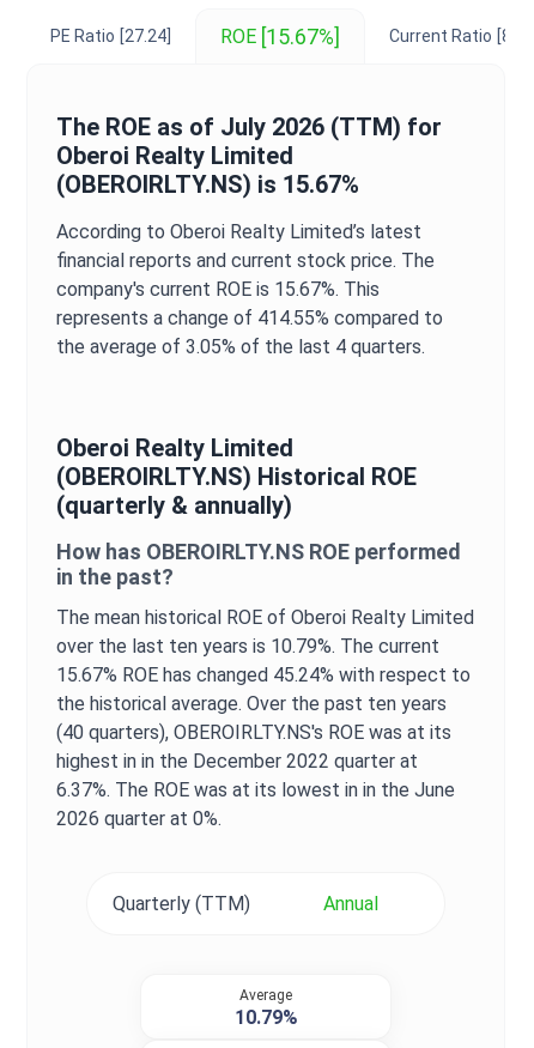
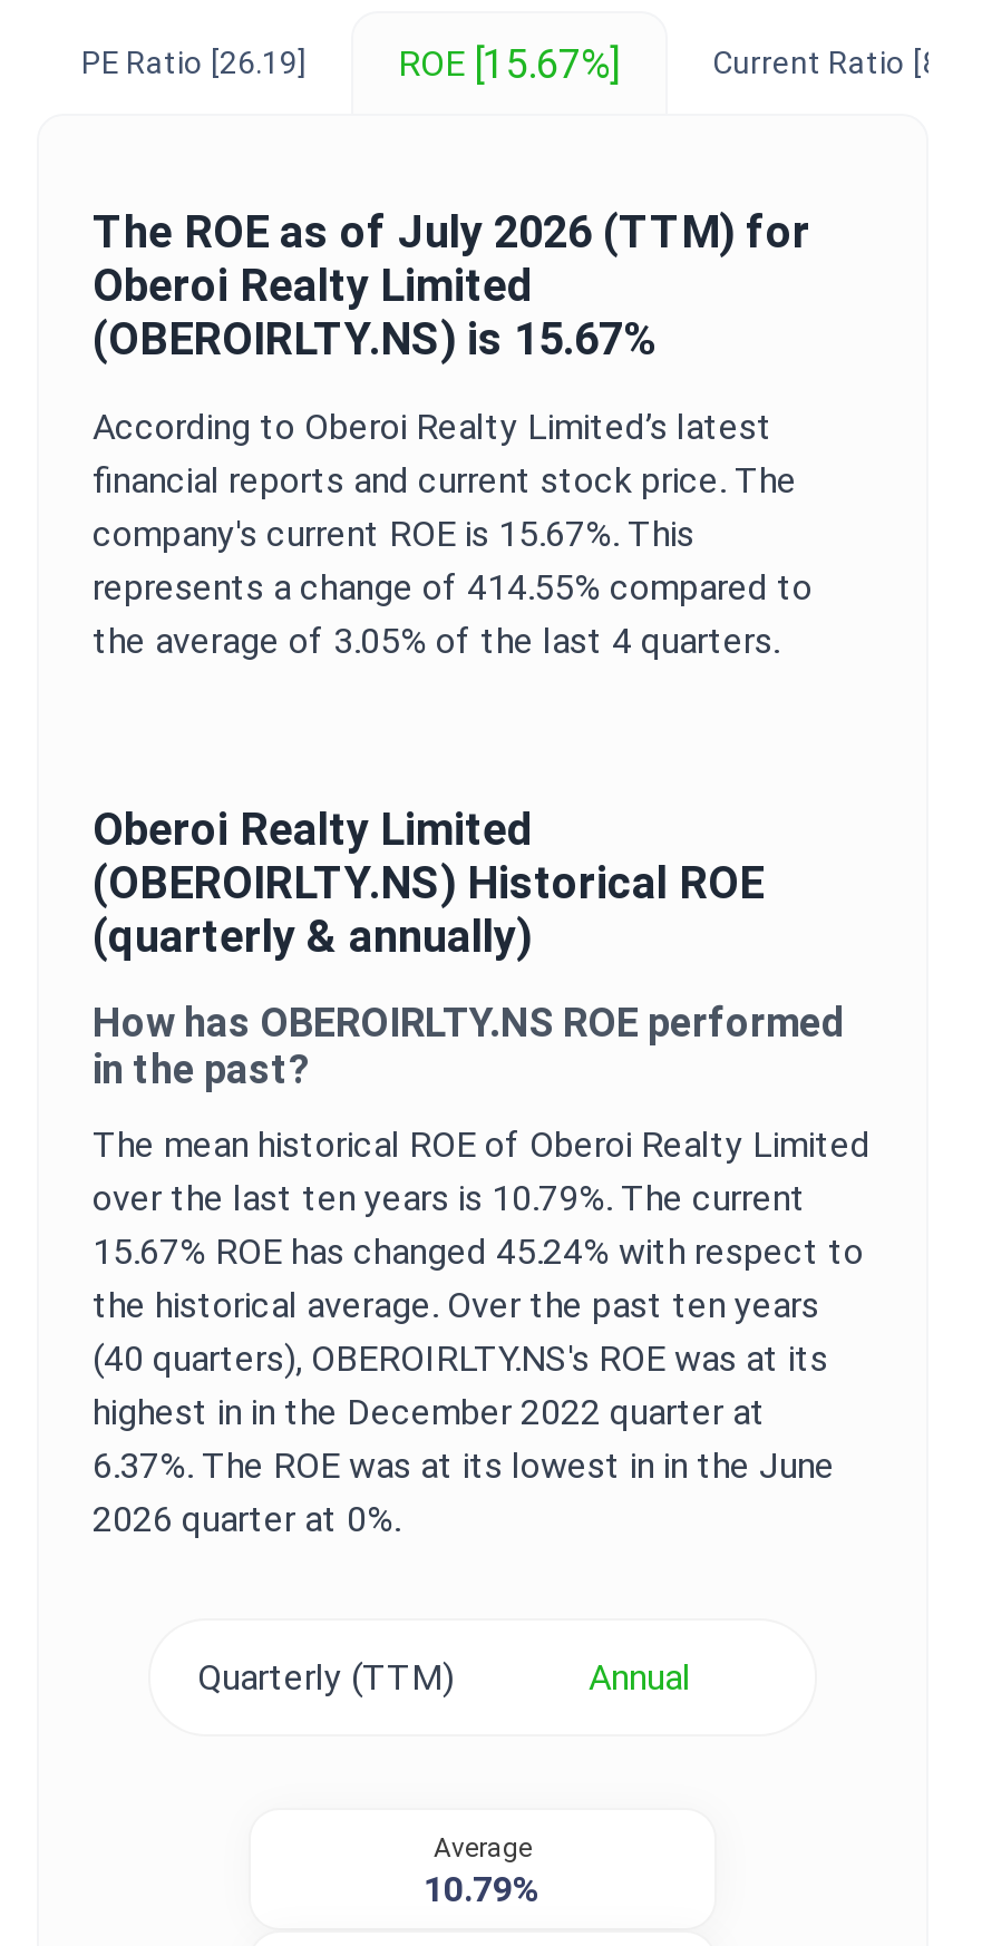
[50,26,171,46] PE Ratio [27.24] -> [81,45,307,80] PE Ratio [26.19]

